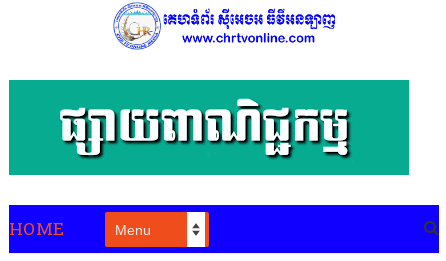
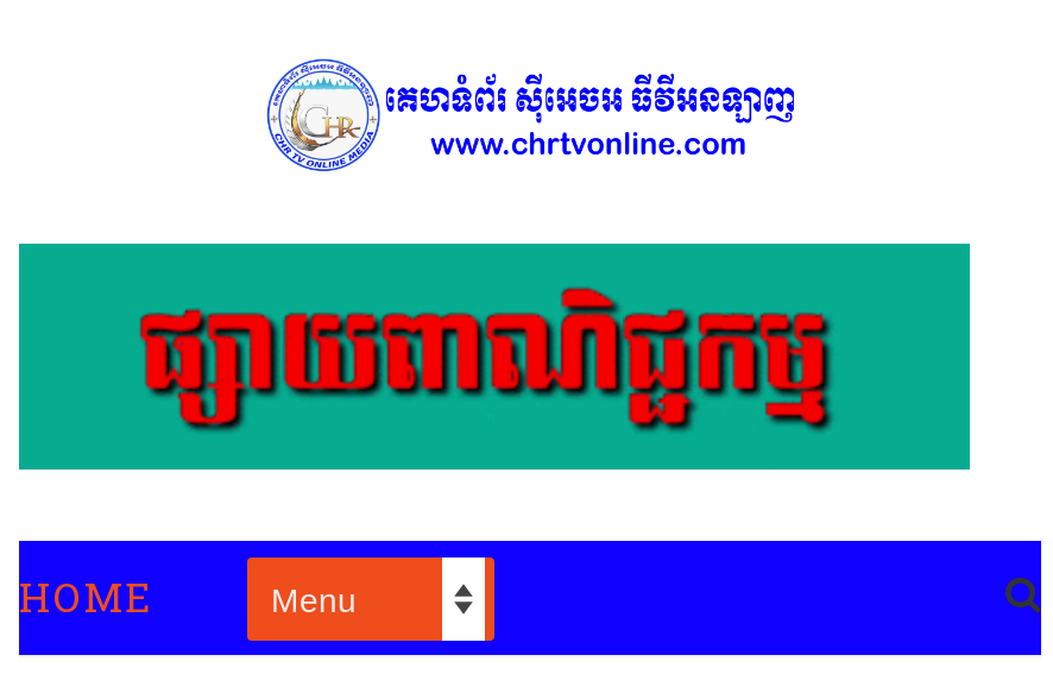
[59,98,348,156] [image] -> [138,286,825,424] [image]

